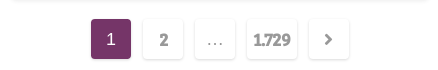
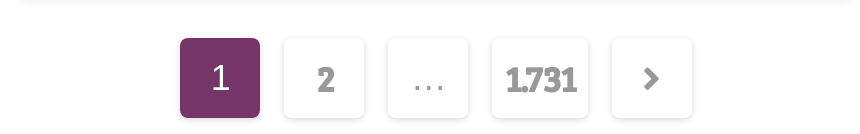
[253,27,291,51] 1.729 -> [505,55,575,103] 1.731

